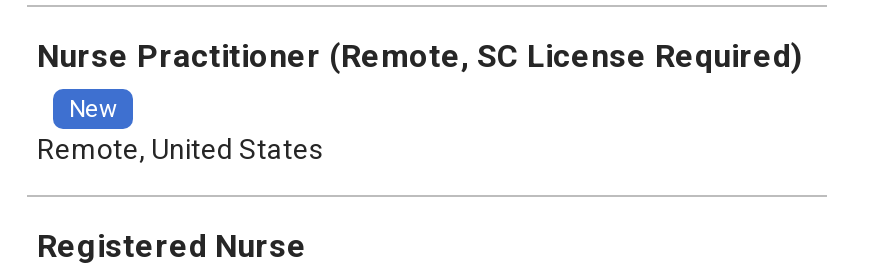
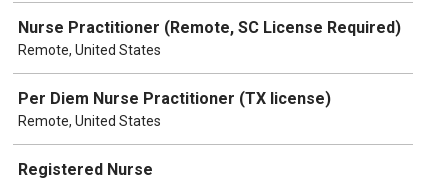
[69,95,117,123] New -> [18,42,331,108] Remote, United States | Per Diem Nurse Practitioner (TX license)

